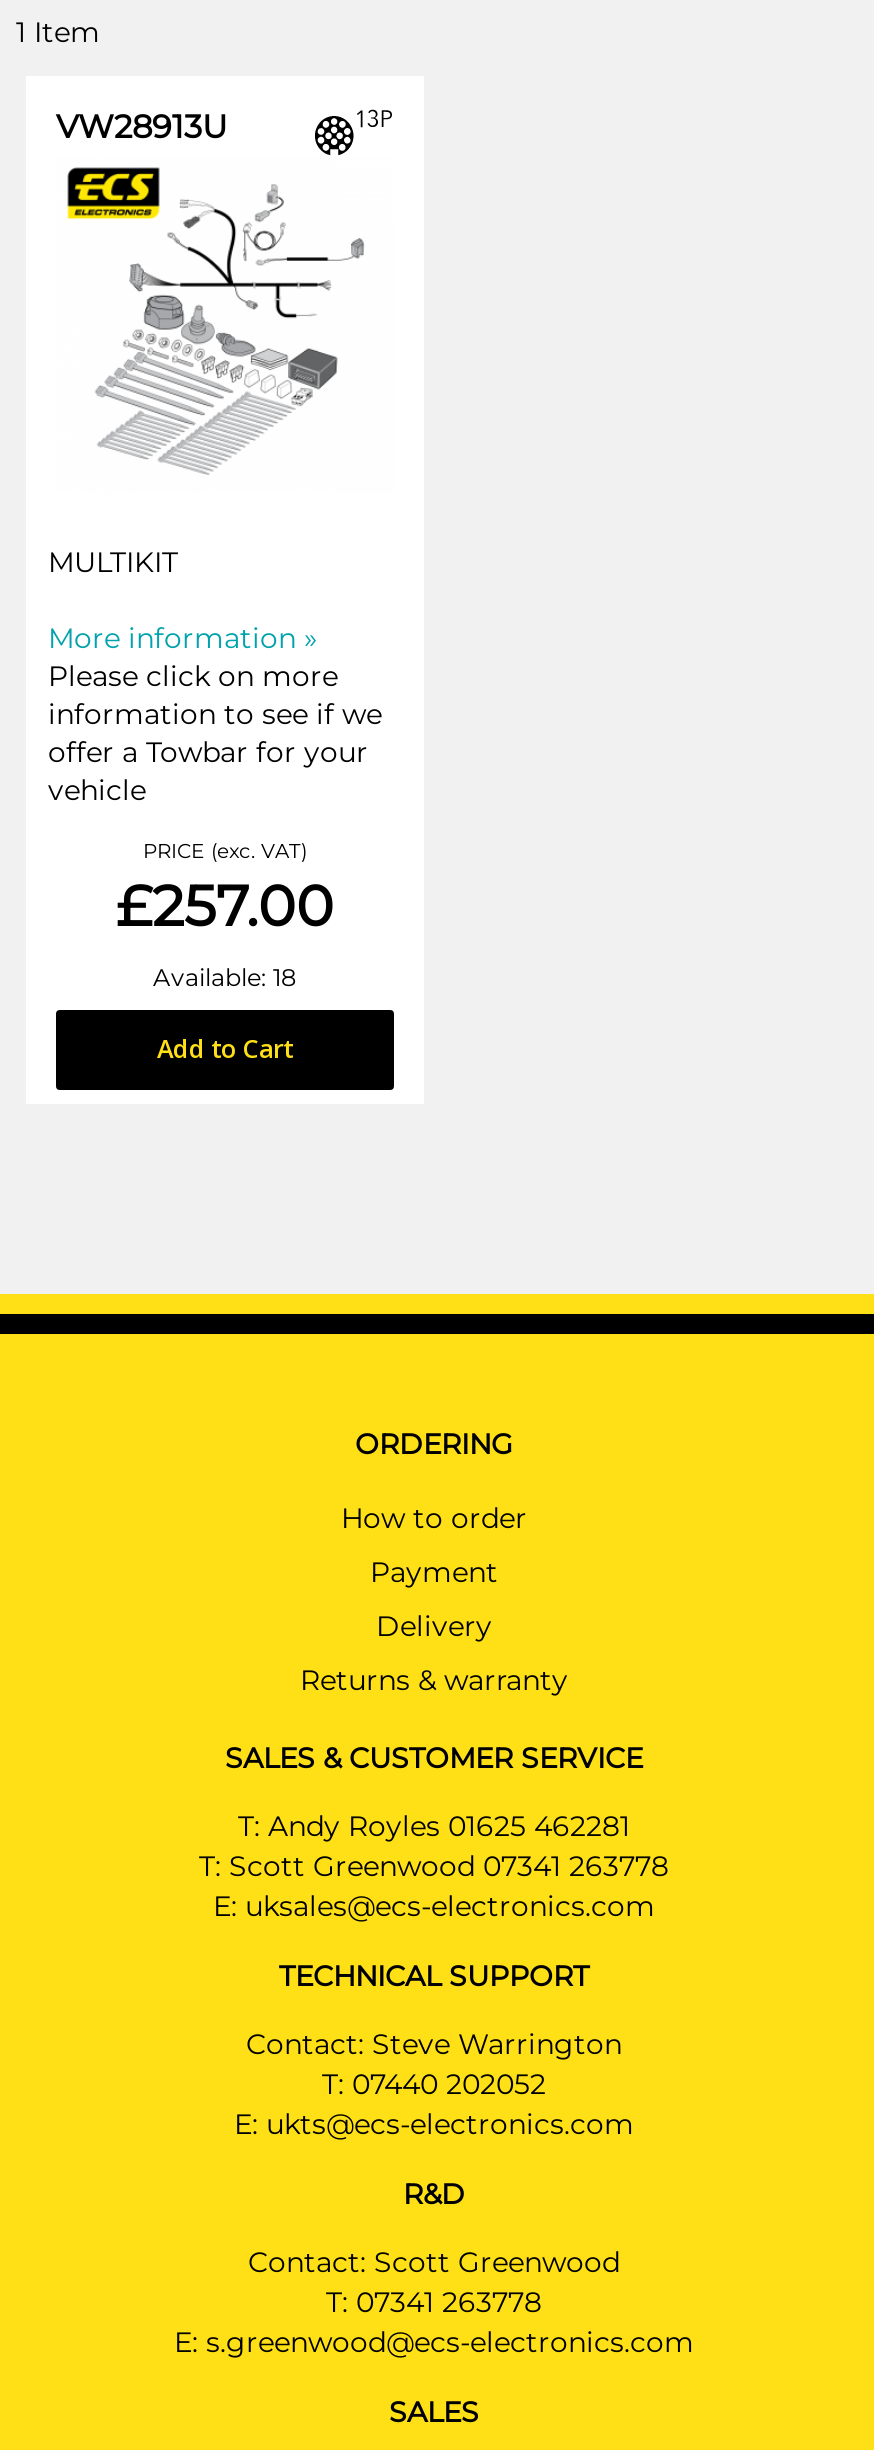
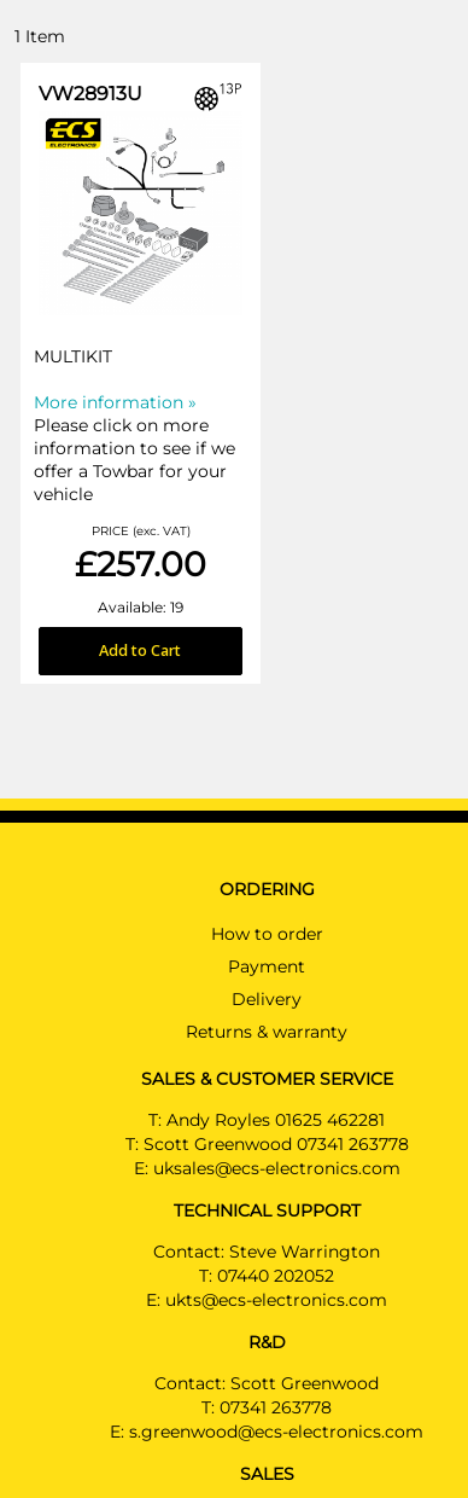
[153,962,297,992] Available: 18 -> [98,598,183,616] Available: 19

